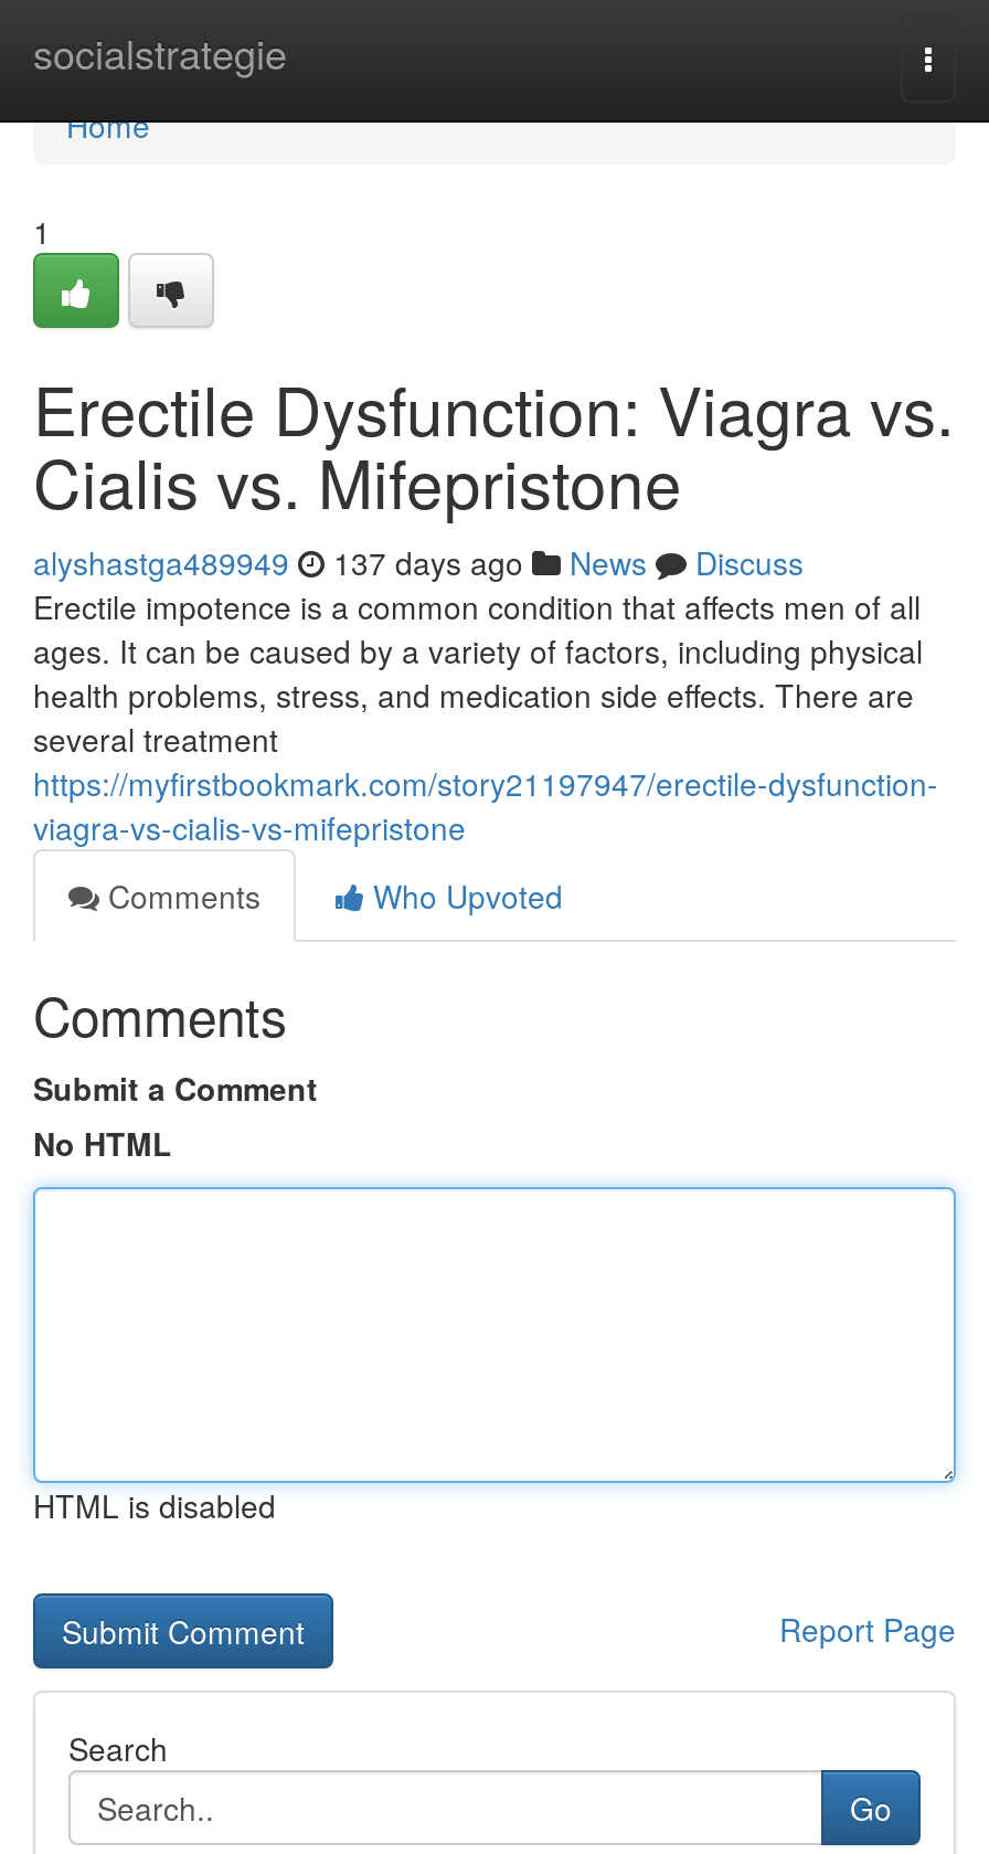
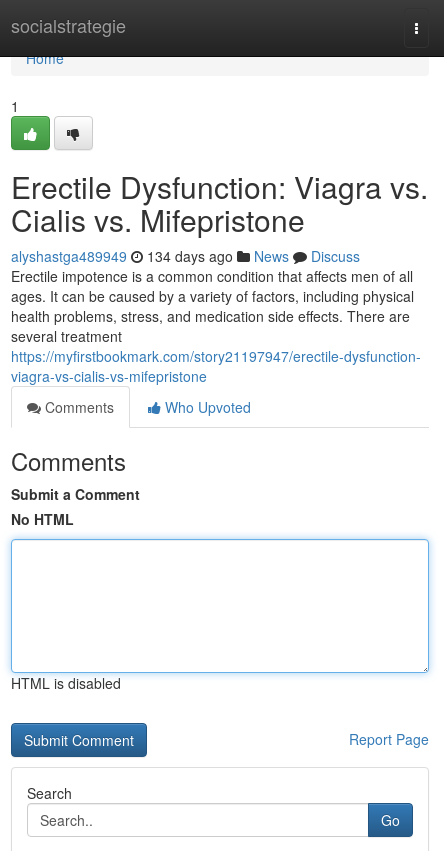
[33,540,804,584] alyshastga489949 137 days ago News Discuss -> [11,246,360,266] alyshastga489949 134 days ago News Discuss

